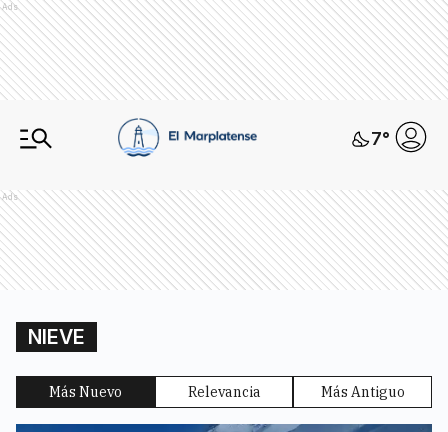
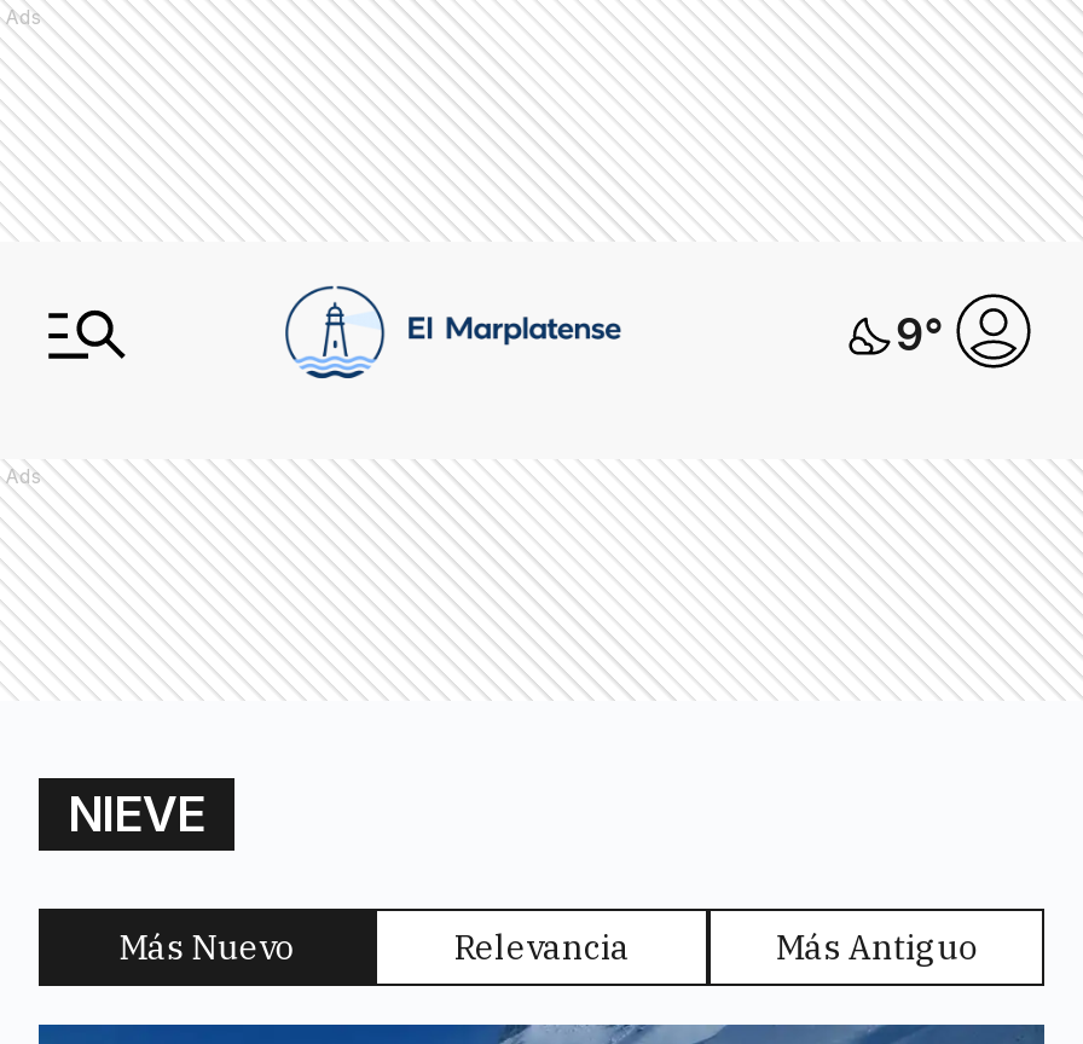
[371,127,390,148] 7° -> [895,308,943,359] 9°

